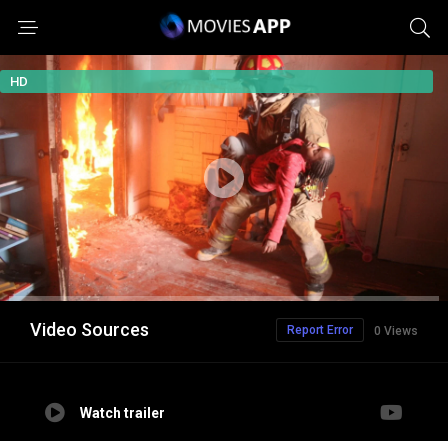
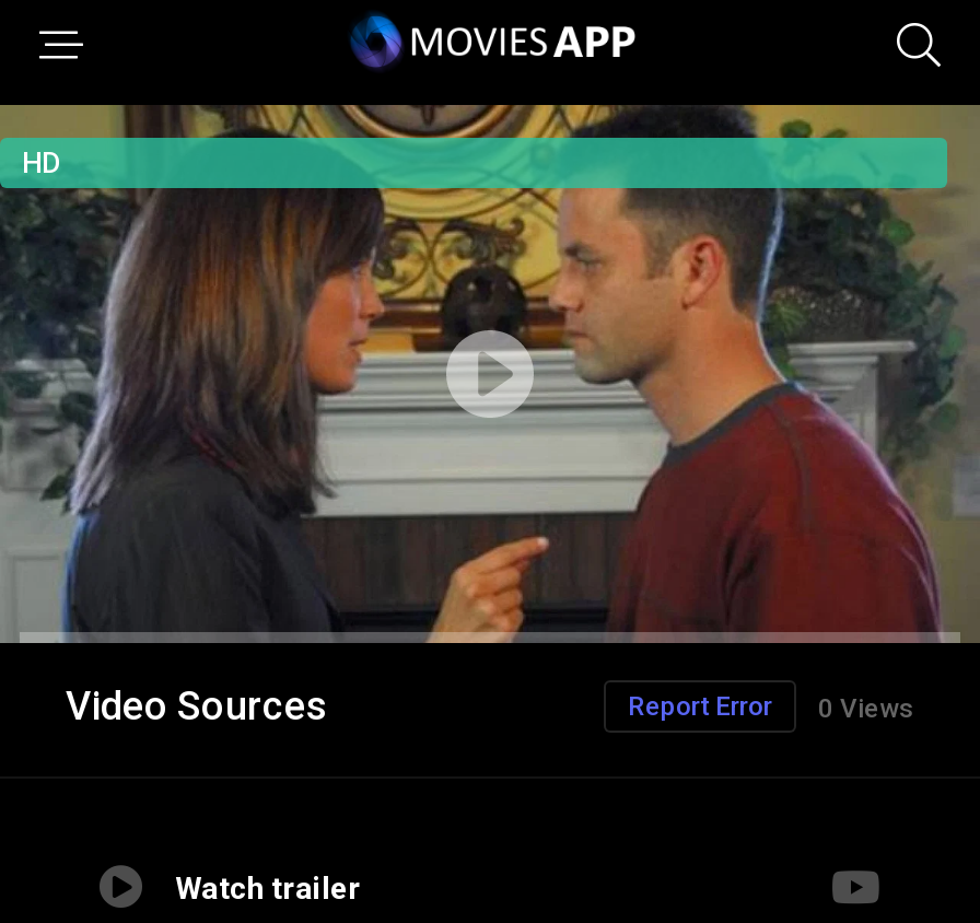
[3,54,445,302] [image] -> [7,103,973,645] [image]

